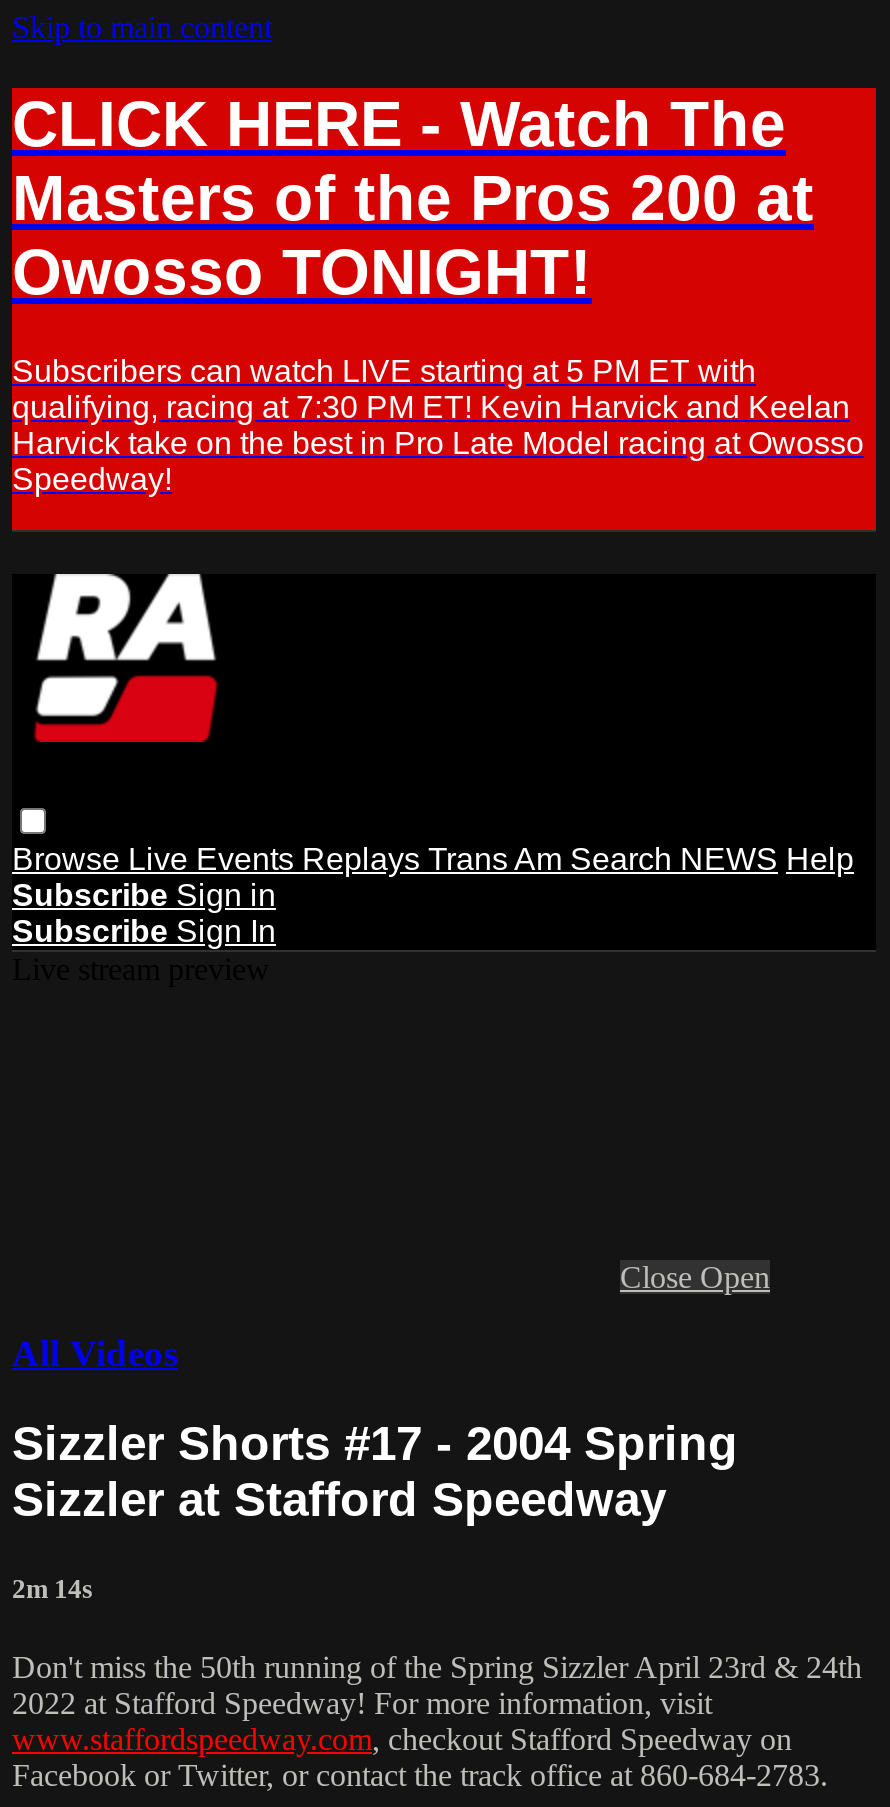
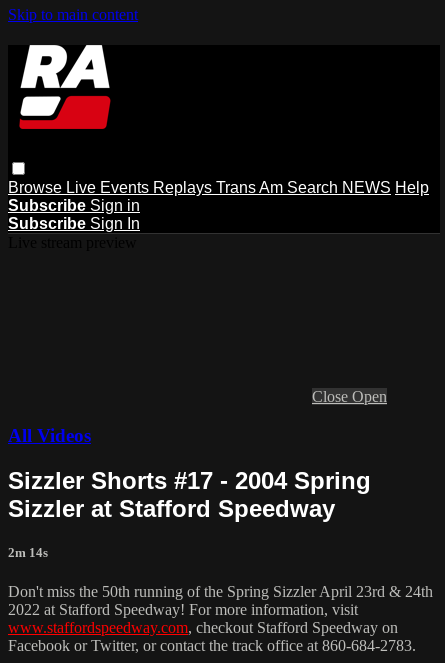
[10,86,878,496] [image] | CLICK HERE - Watch The | Masters of the Pros 200 at | Owosso TONIGHT! | Subscribers can watch LIVE starting at 5 PM ET with | qualifying, racing at 7:30 PM ET! Kevin Harvick and Keelan | Harvick take on the best in Pro Late Model racing at Owosso | Speedway! -> none

